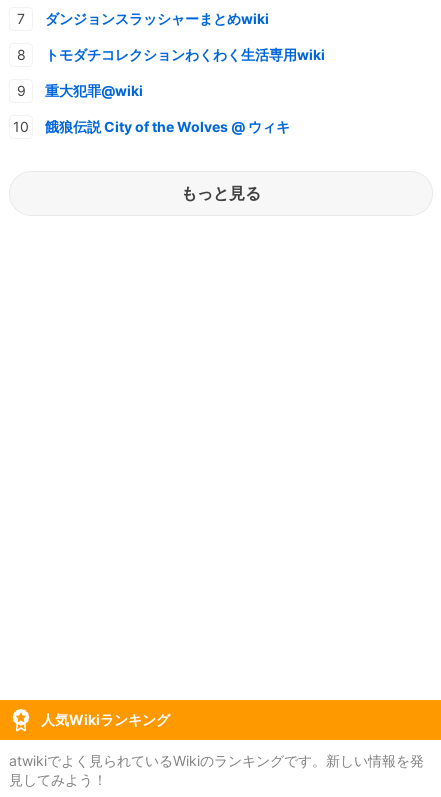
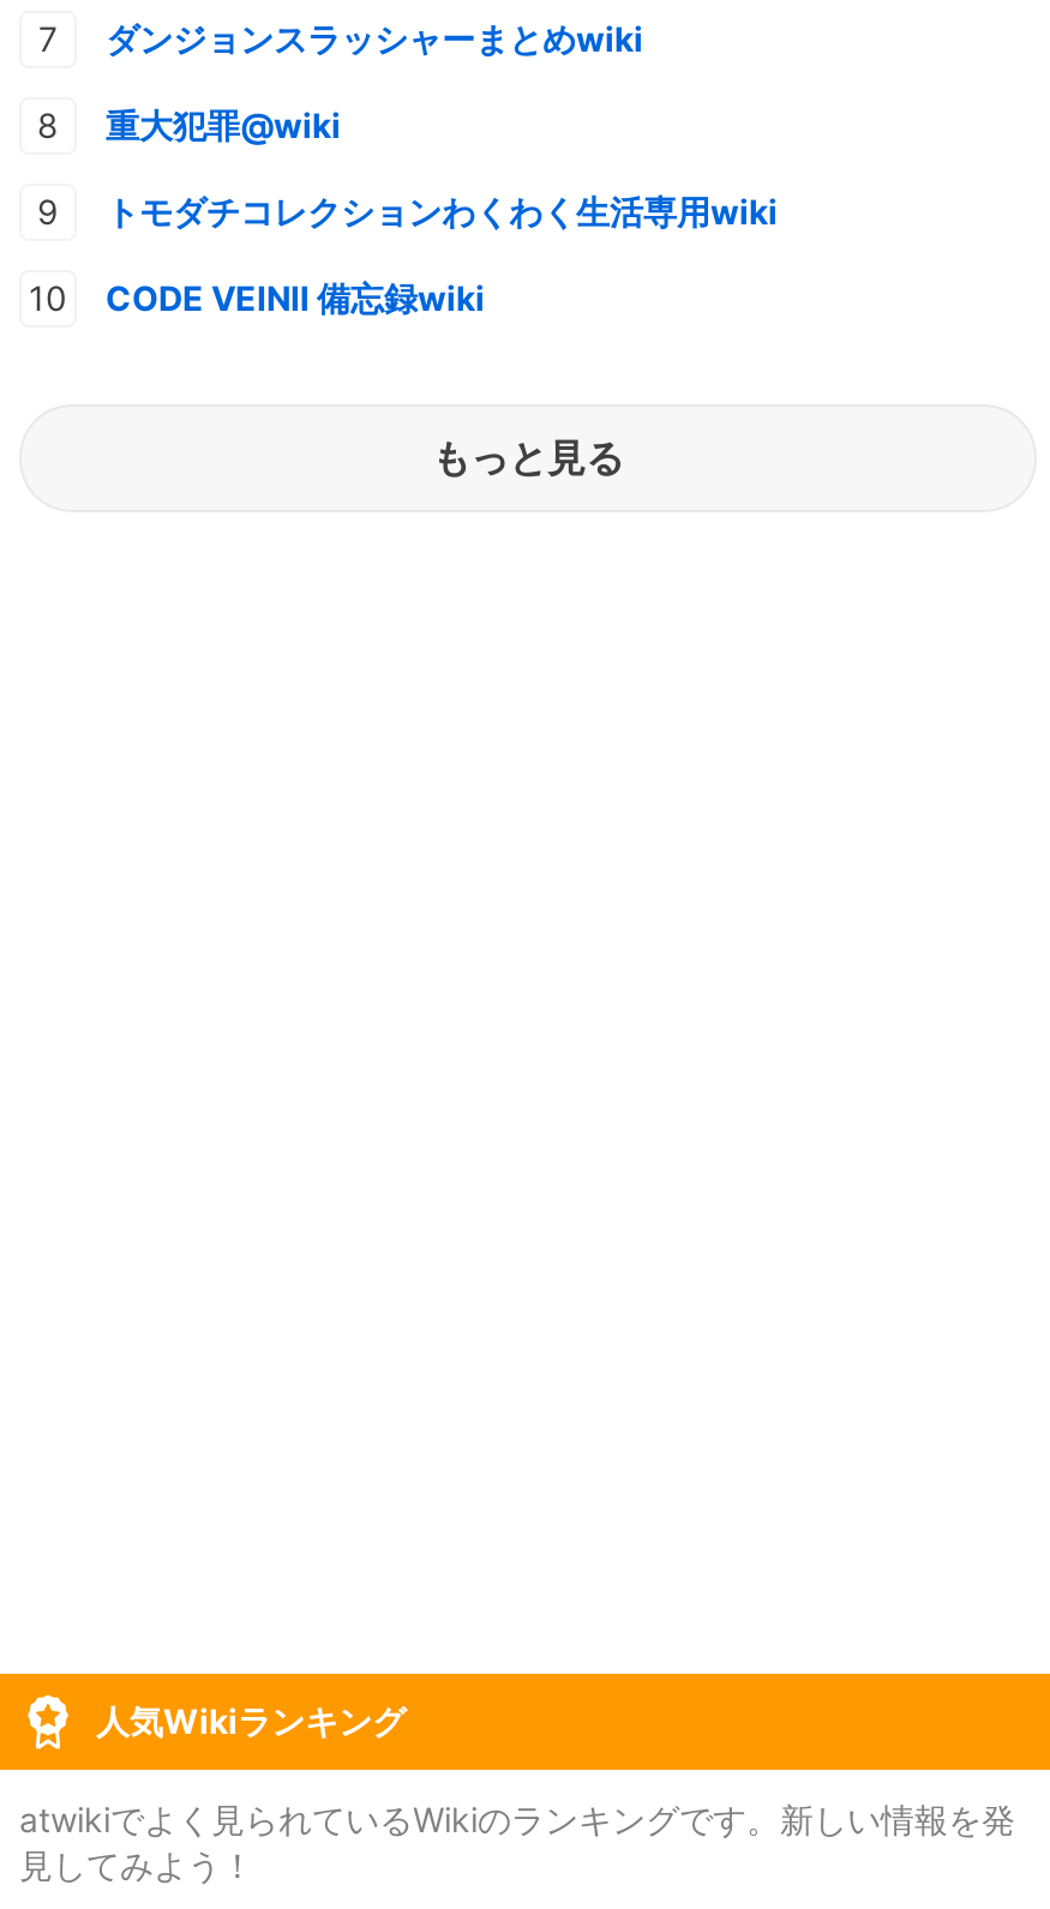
moved [45,46,325,63] -> [106,190,778,231]: トモダチコレクションわくわく生活専用wiki
moved [45,82,143,99] -> [106,103,341,144]: 重大犯罪@wiki
[45,118,290,135] 餓狼伝説 City of the Wolves @ ウィキ -> [106,276,485,317] CODE VEINⅡ 備忘録wiki

